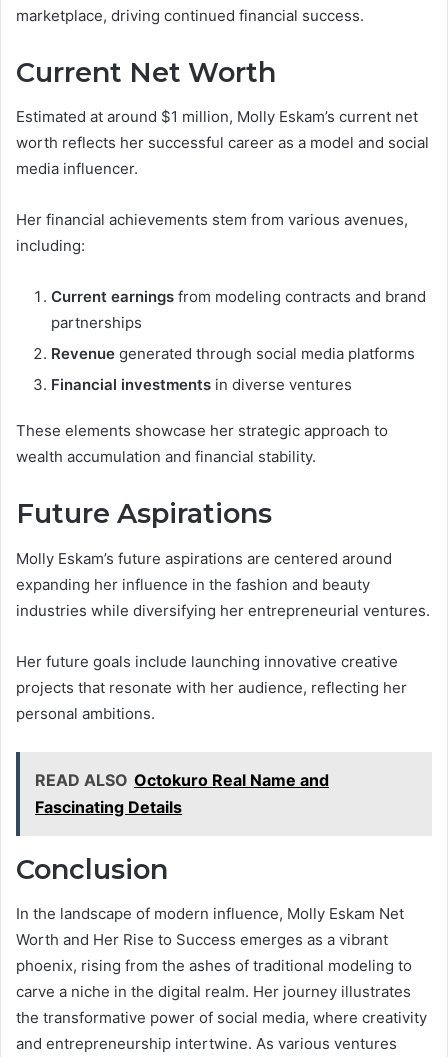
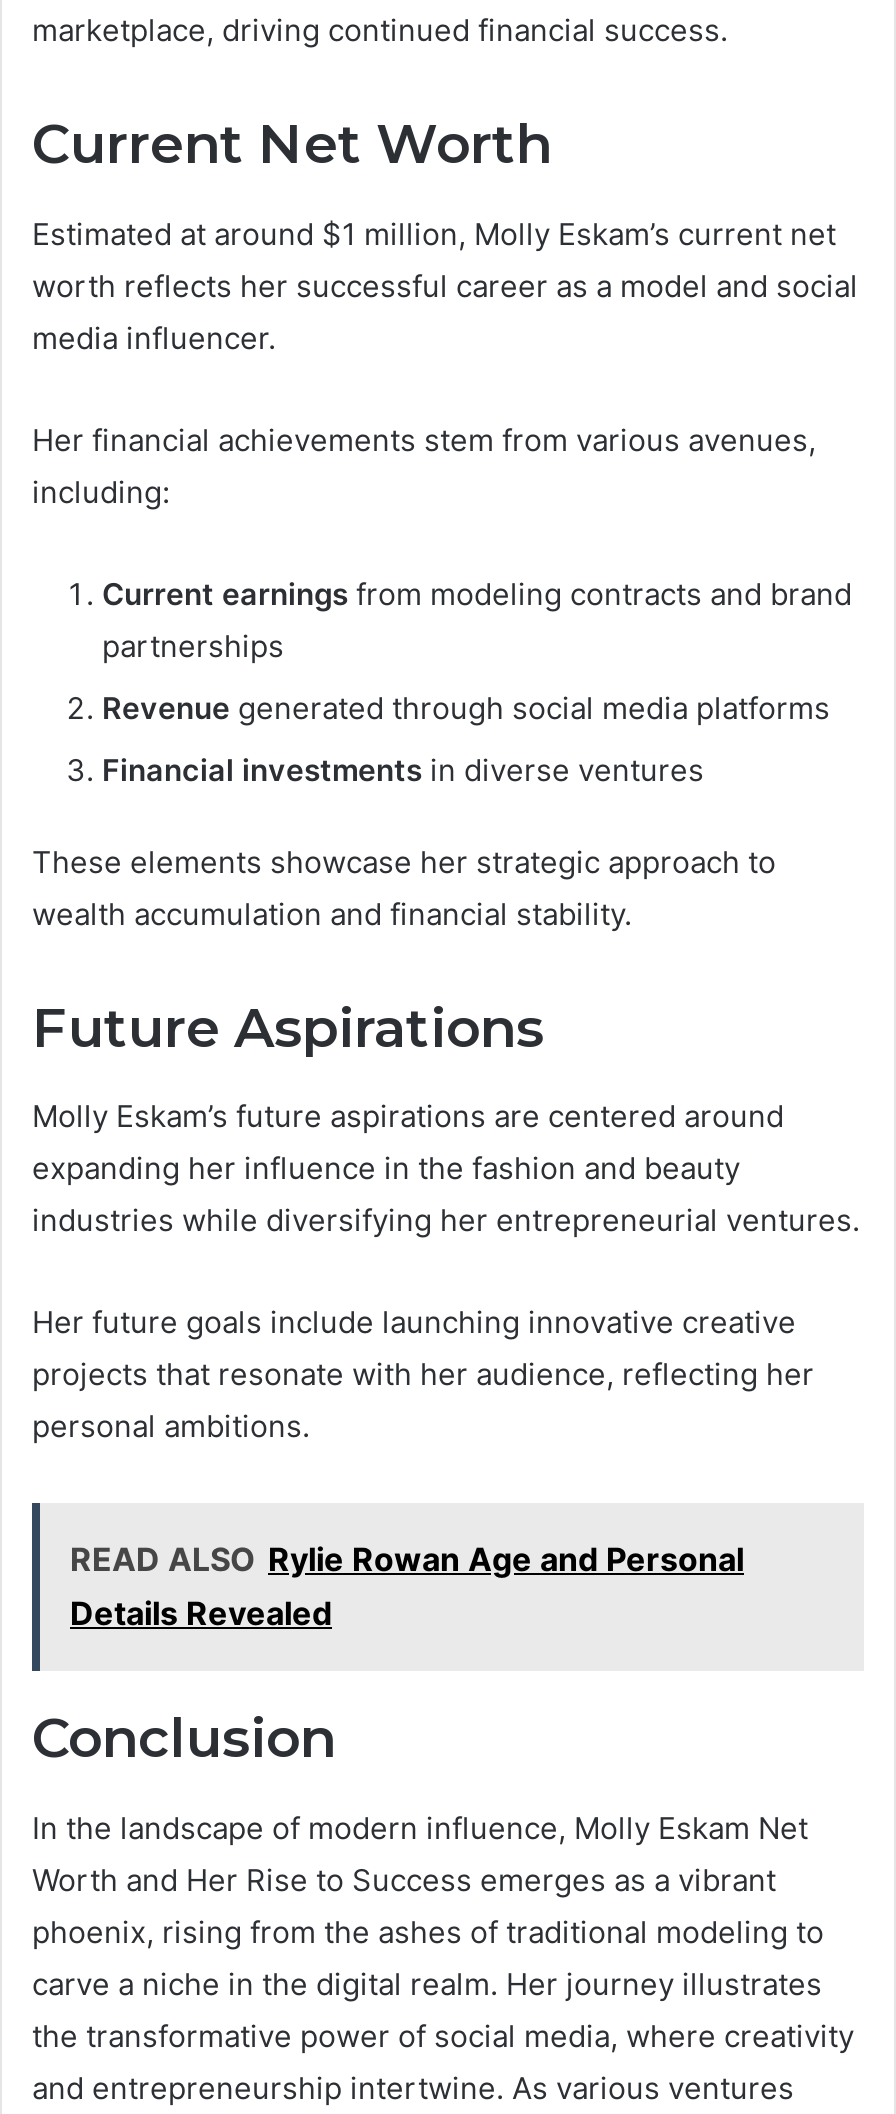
[35,769,329,816] READ ALSO Octokuro Real Name and | Fascinating Details -> [70,1539,744,1633] READ ALSO Rylie Rowan Age and Personal | Details Revealed

